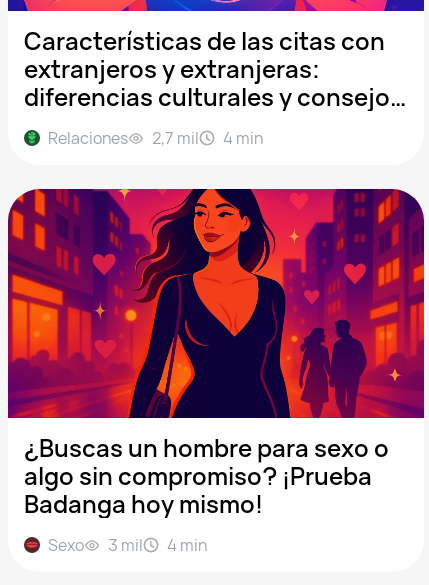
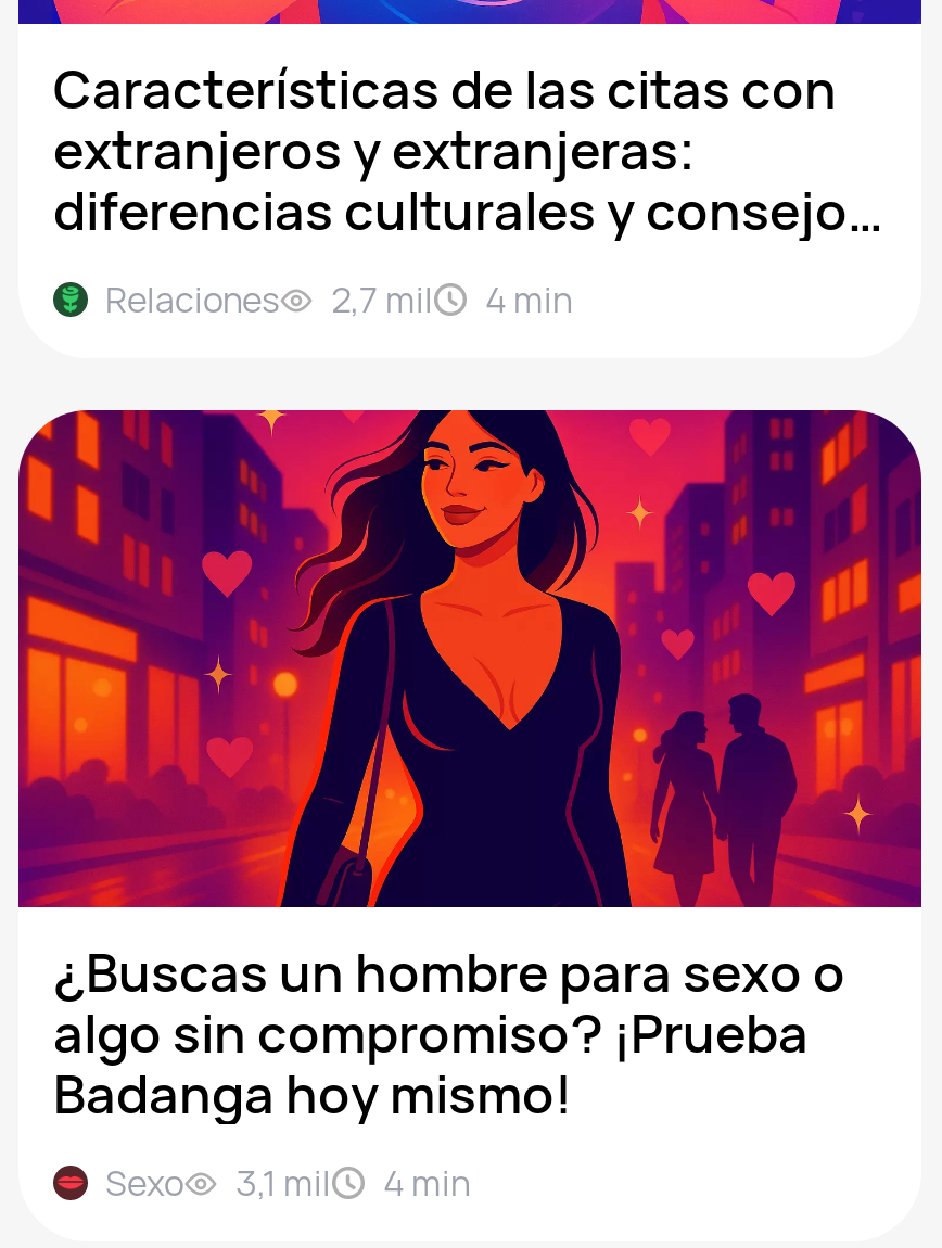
[48,534,207,556] Sexo 3 mil 4 min -> [105,1159,470,1207] Sexo 3,1 mil 4 min

